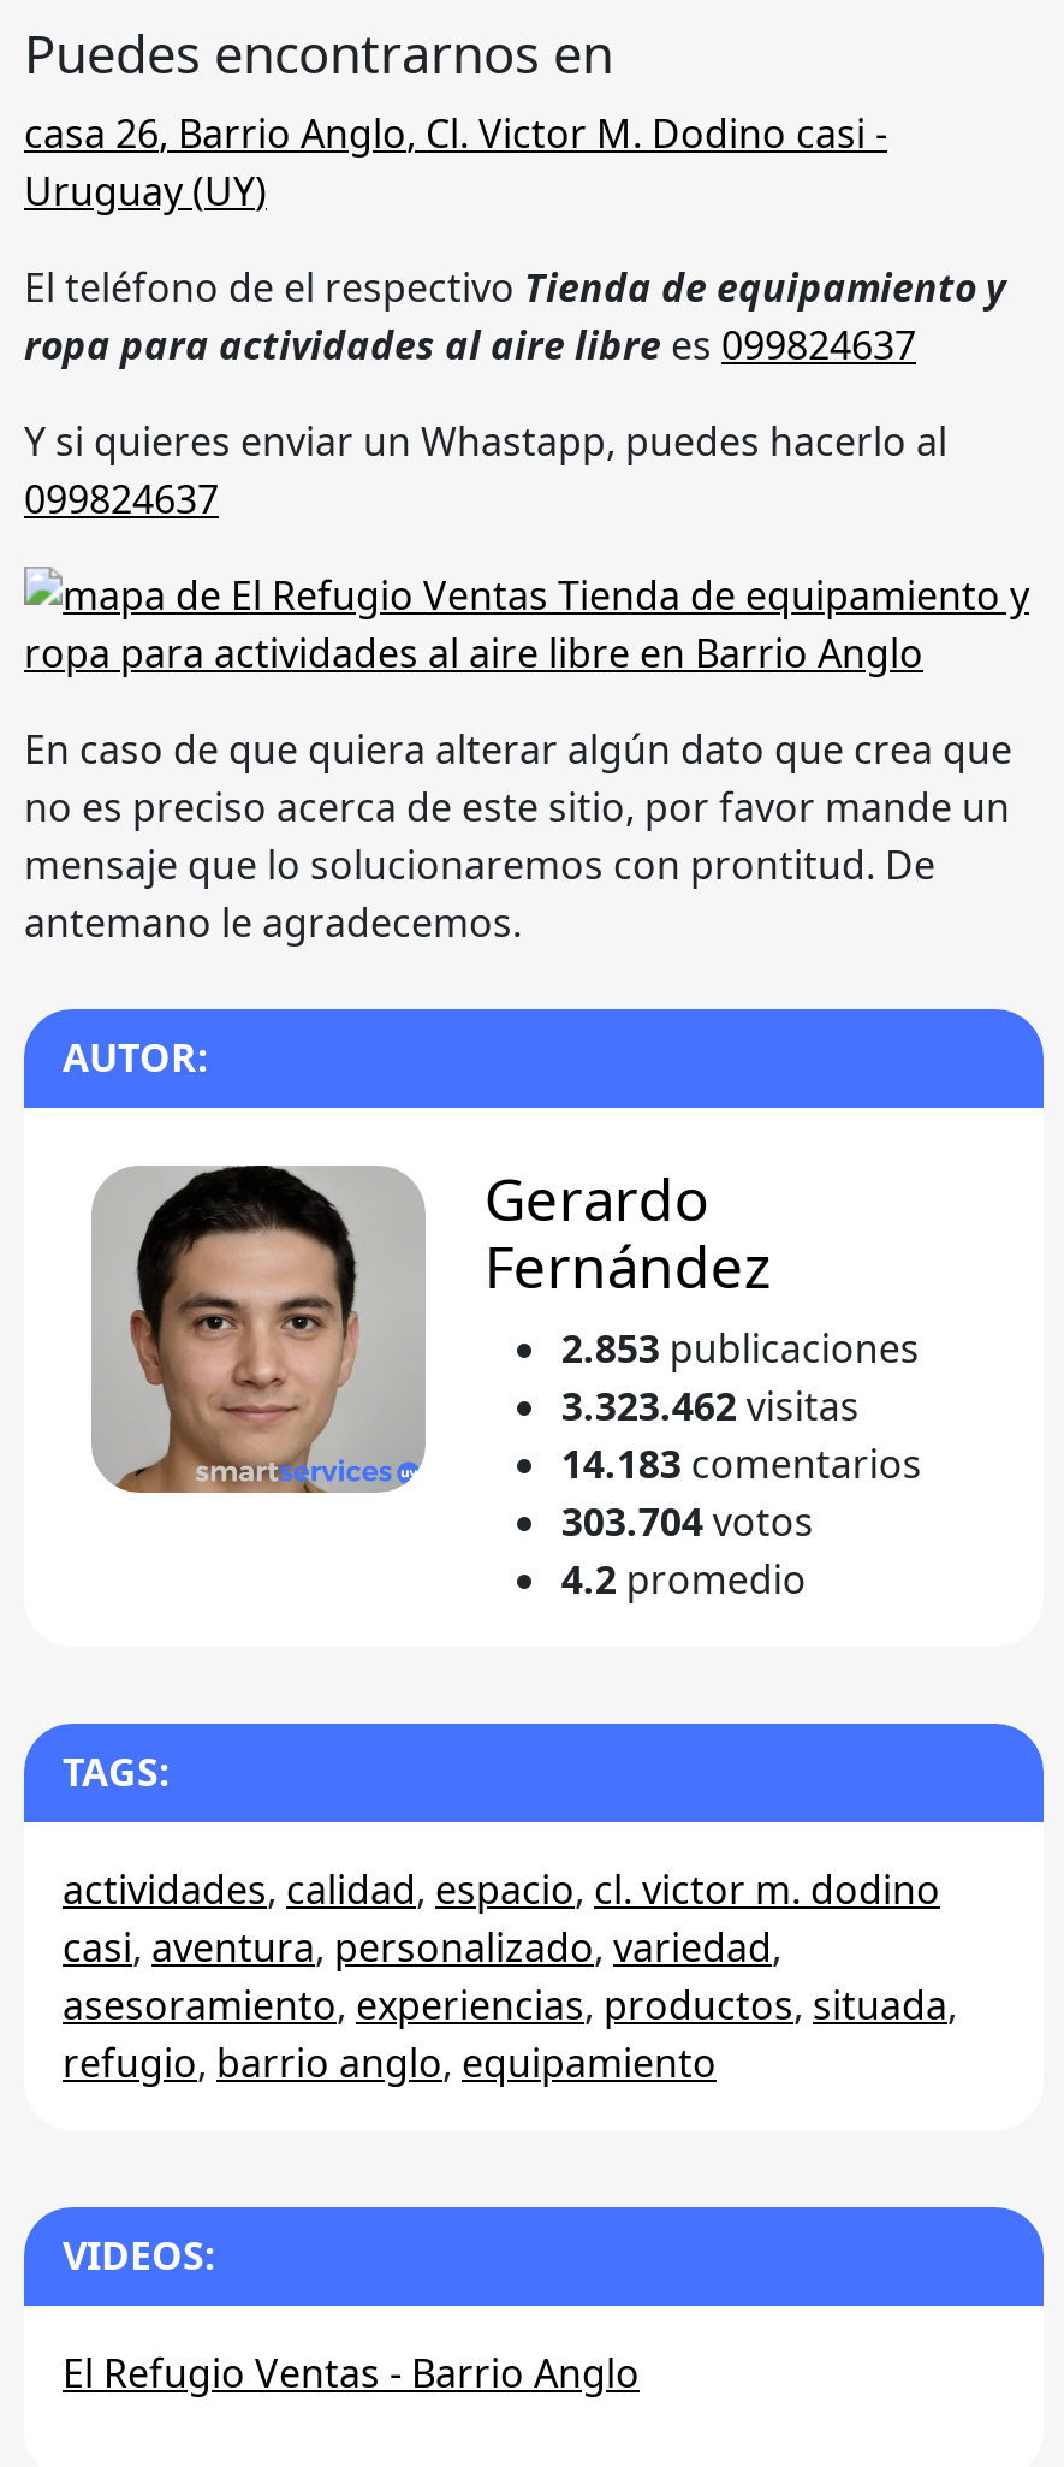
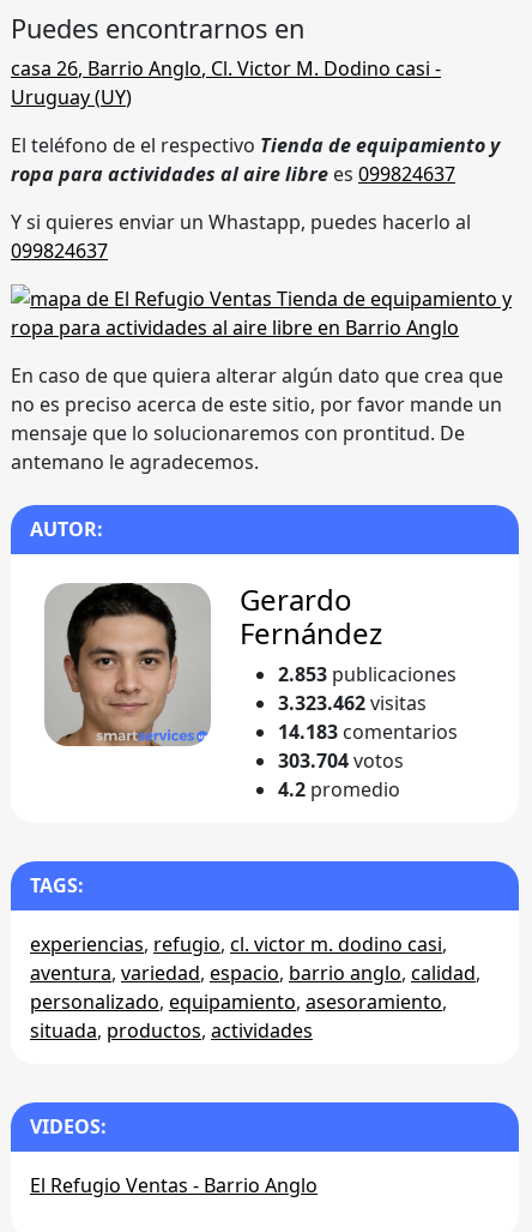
[63,1862,957,2088] actividades, calidad, espacio, cl. victor m. dodino | casi, aventura, personalizado, variedad, | asesoramiento, experiencias, productos, situada, | refugio, barrio anglo, equipamiento -> [30,930,480,1043] experiencias, refugio, cl. victor m. dodino casi, | aventura, variedad, espacio, barrio anglo, calidad, | personalizado, equipamiento, asesoramiento, | situada, productos, actividades

